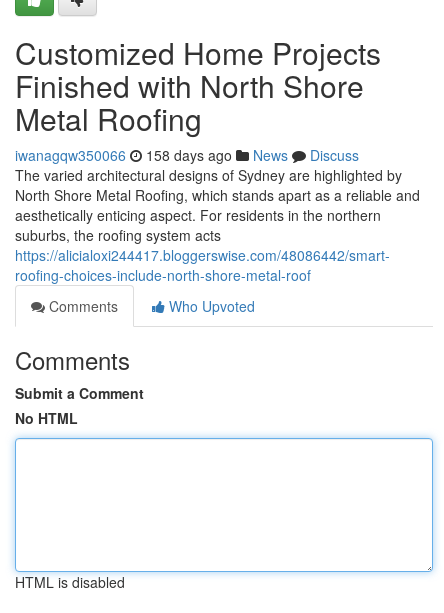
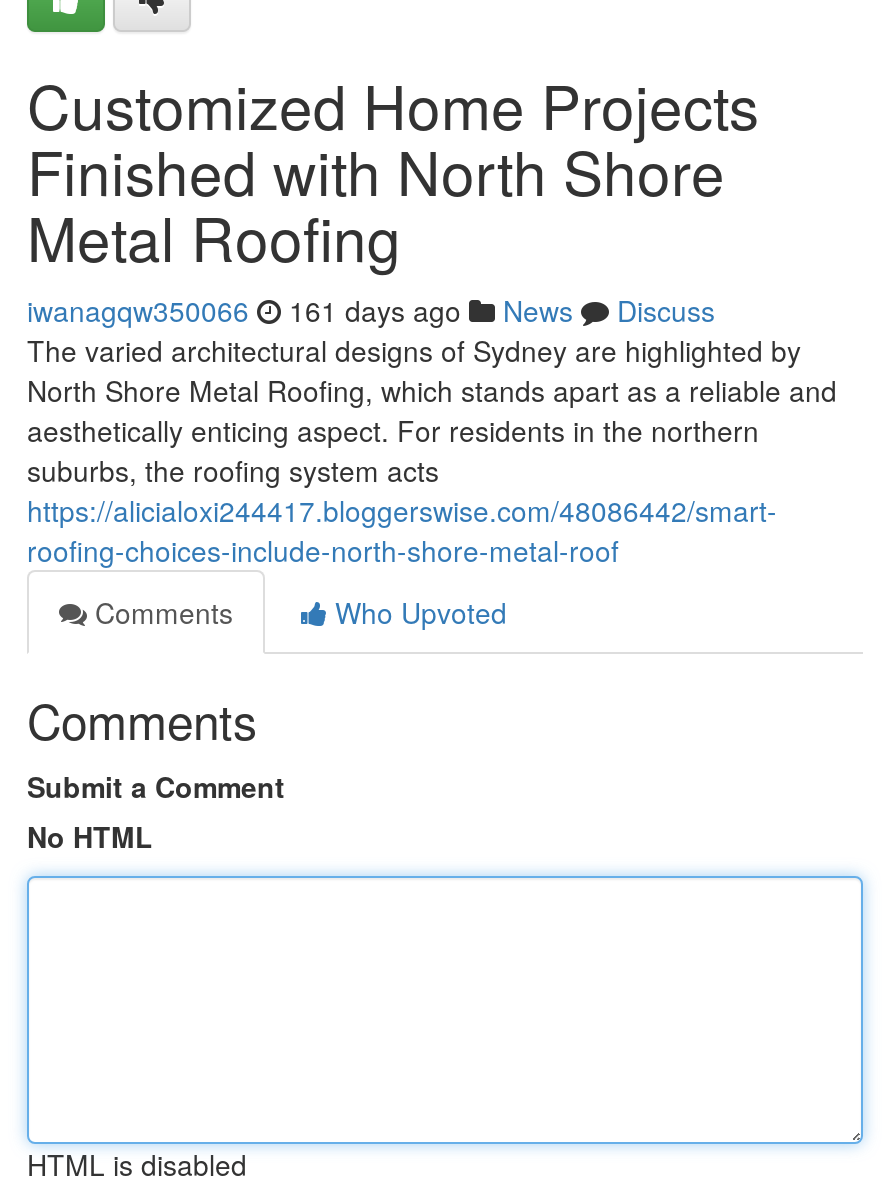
[15,145,359,165] iwanagqw350066 158 days ago News Discuss -> [27,290,715,330] iwanagqw350066 161 days ago News Discuss

